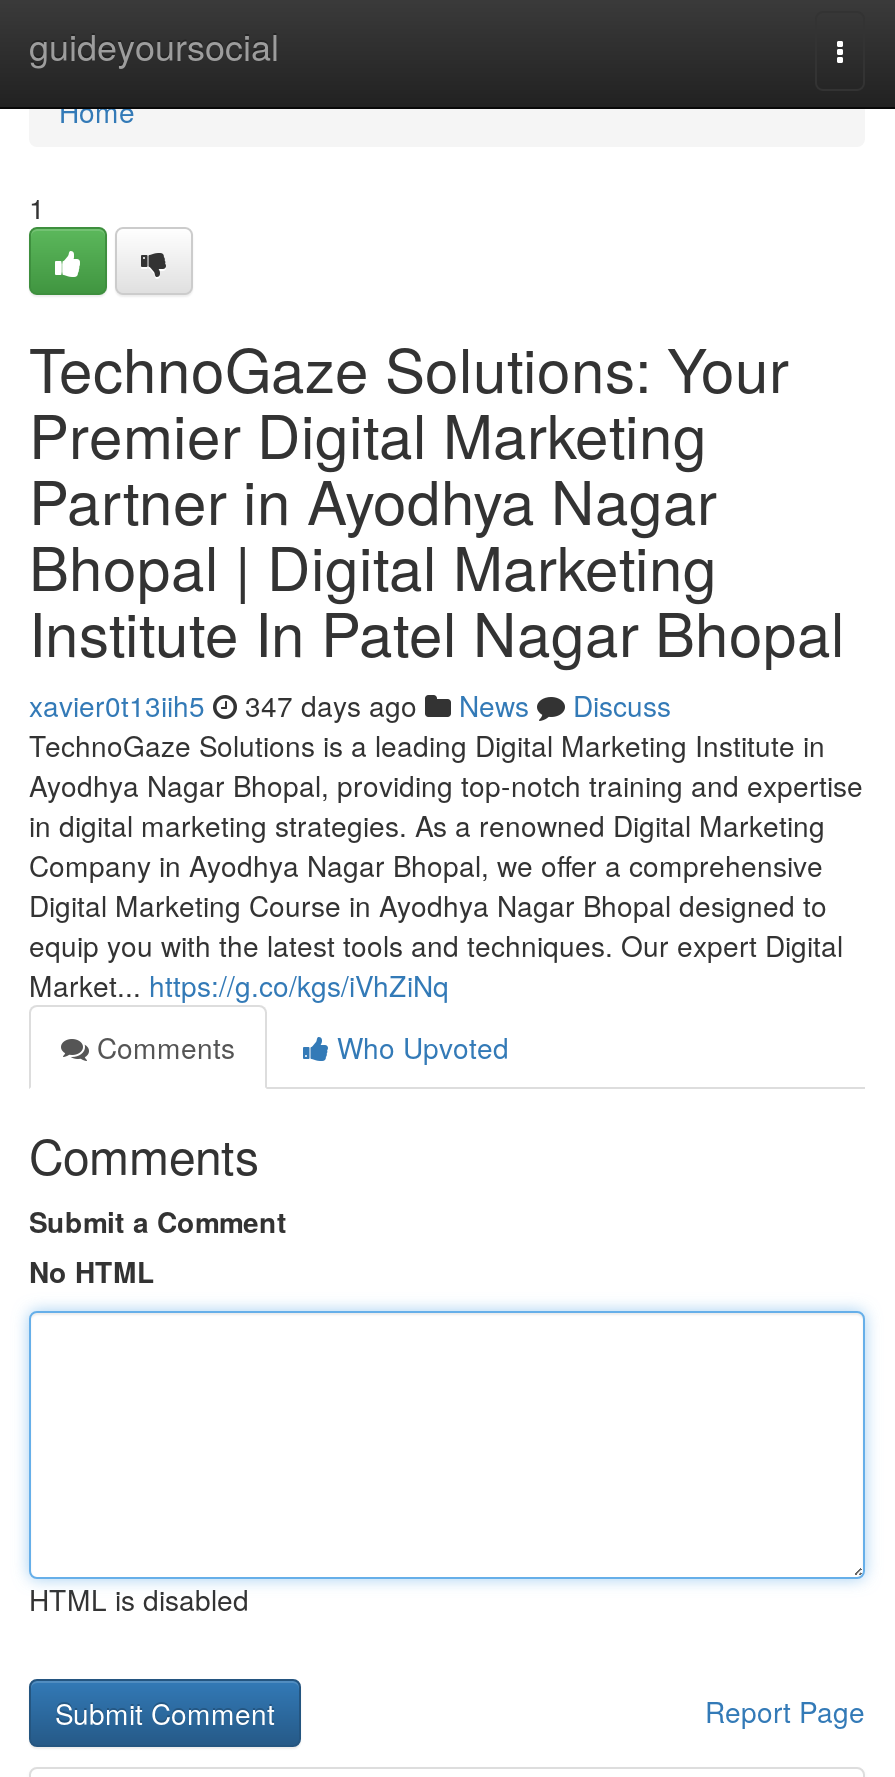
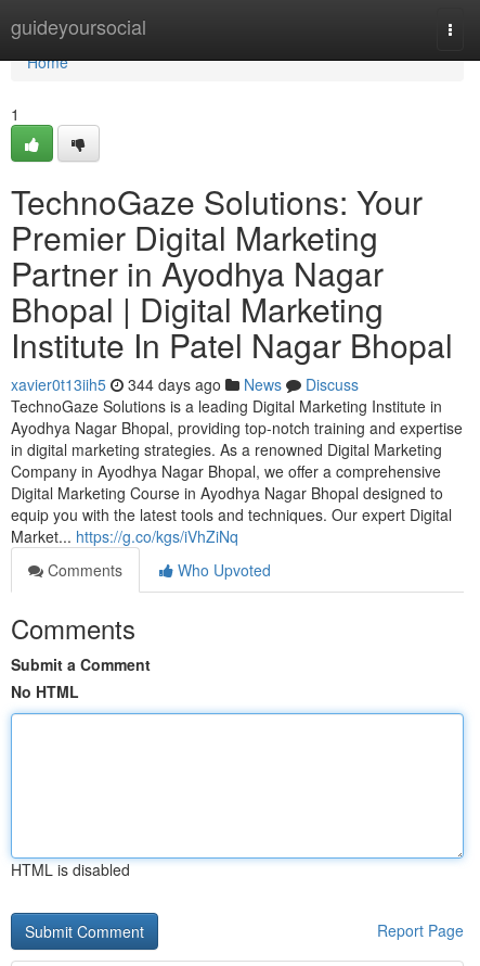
[29,685,671,725] xavier0t13iih5 347 days ago News Discuss -> [11,373,359,395] xavier0t13iih5 344 days ago News Discuss

